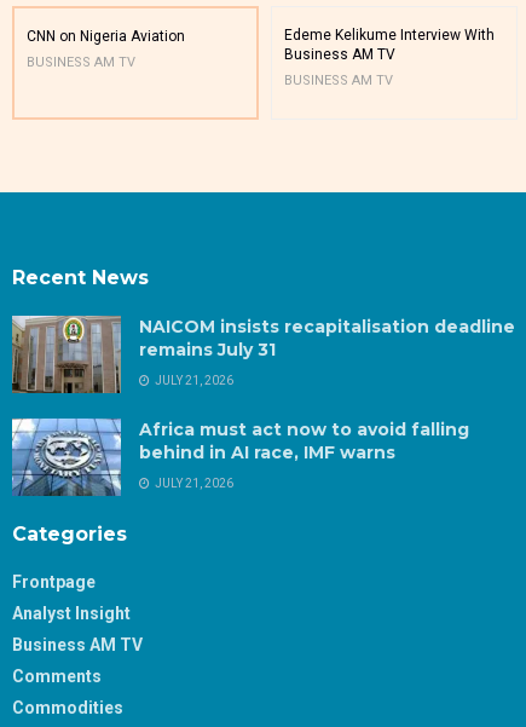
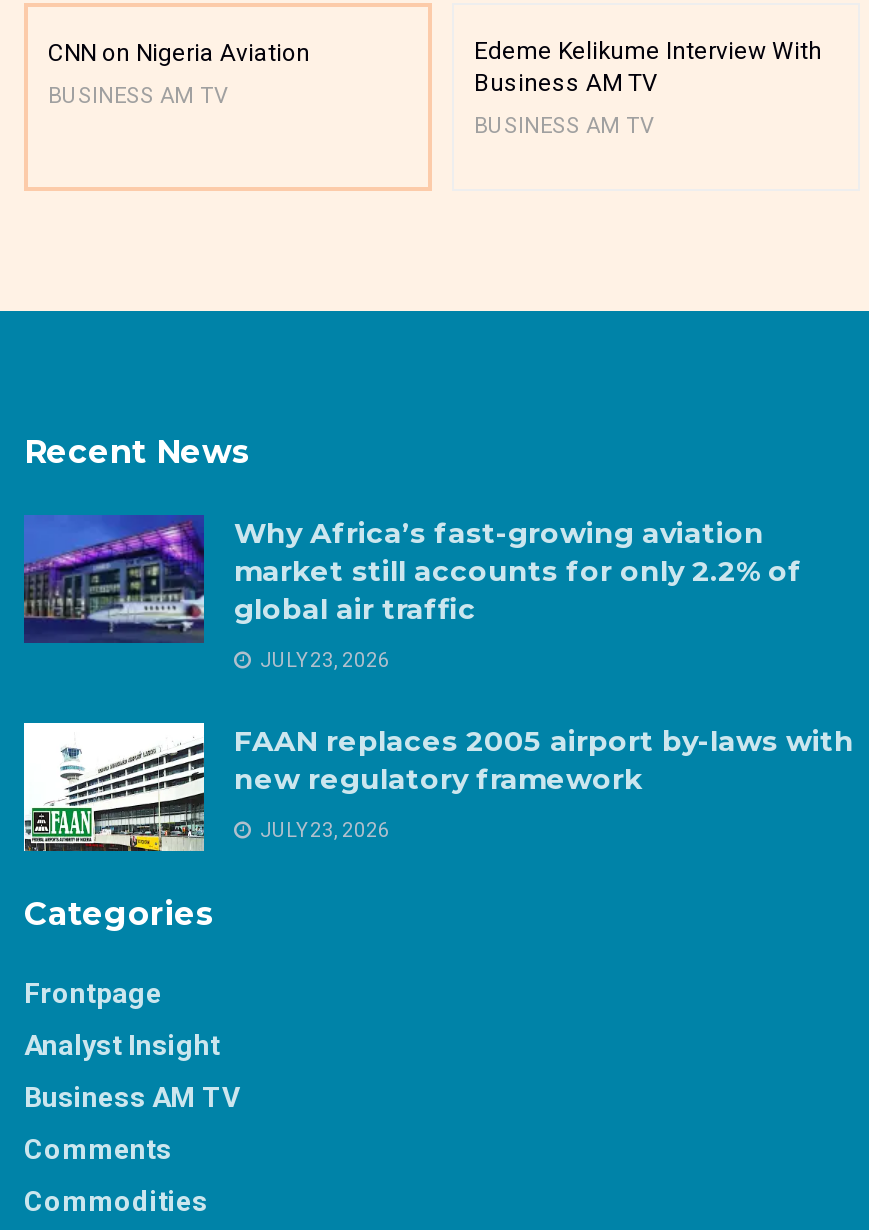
[11,315,515,393] [image] | NAICOM insists recapitalisation deadline | remains July 31 -> [24,515,802,643] [image] | Why Africa’s fast-growing aviation | market still accounts for only 2.2% of | global air traffic
[152,374,233,387] JULY 21, 2026 -> [256,649,390,671] JULY 23, 2026
[12,417,469,496] [image] | Africa must act now to avoid falling | behind in AI race, IMF warns -> [22,723,854,853] [image] | FAAN replaces 2005 airport by-laws with | new regulatory framework
[152,476,233,490] JULY 21, 2026 -> [256,819,390,841] JULY 23, 2026

